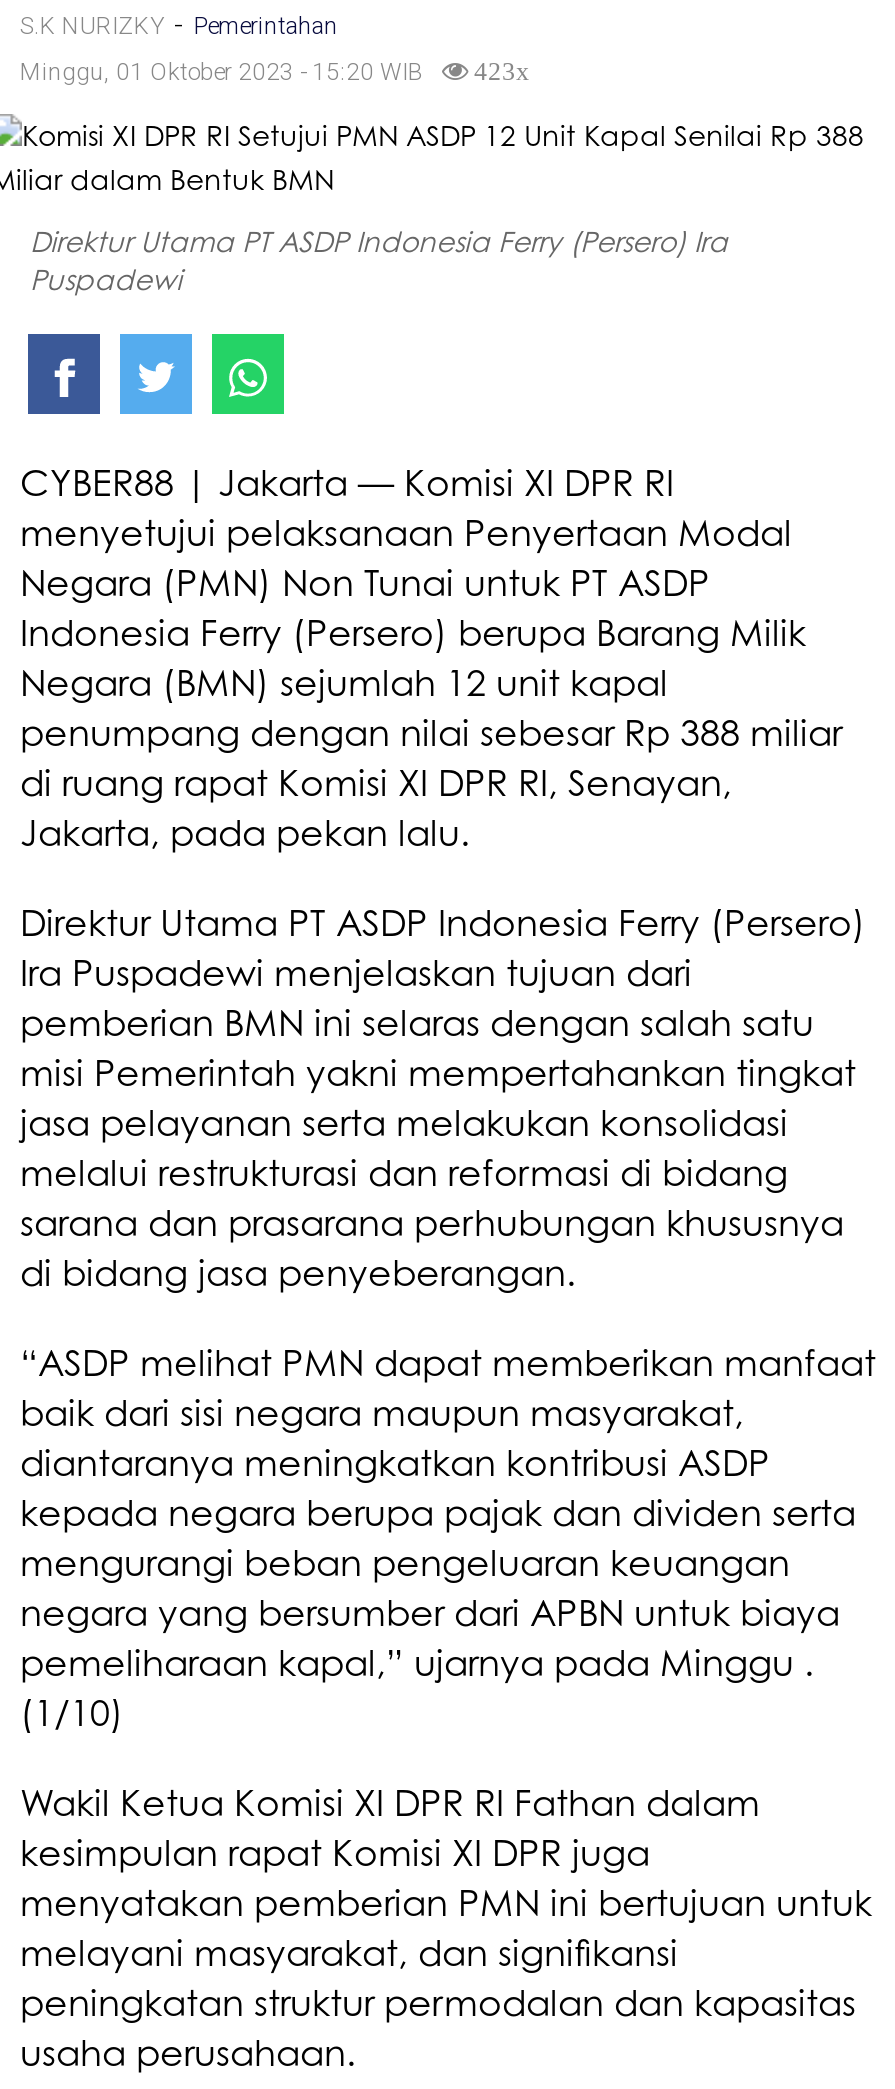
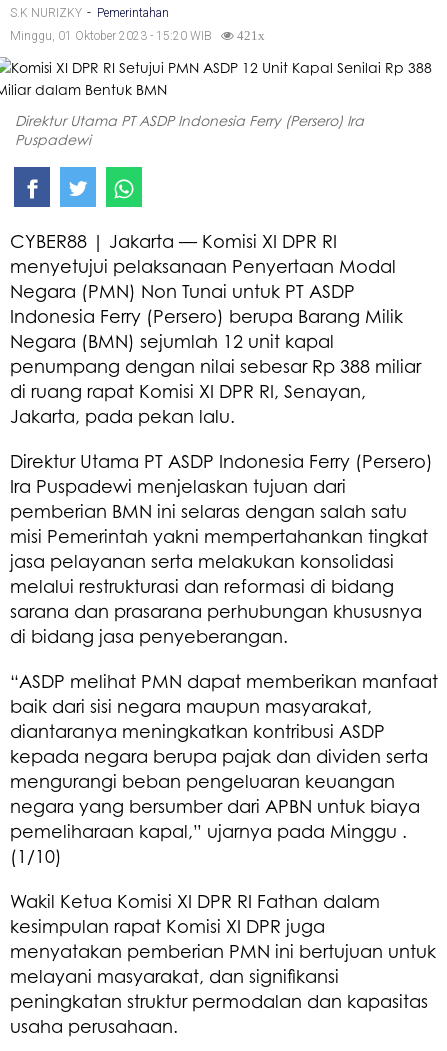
[20,58,530,86] Minggu, 01 Oktober 2023 - 15:20 WIB 423x -> [10,29,265,43] Minggu, 01 Oktober 2023 - 15:20 WIB 421x

